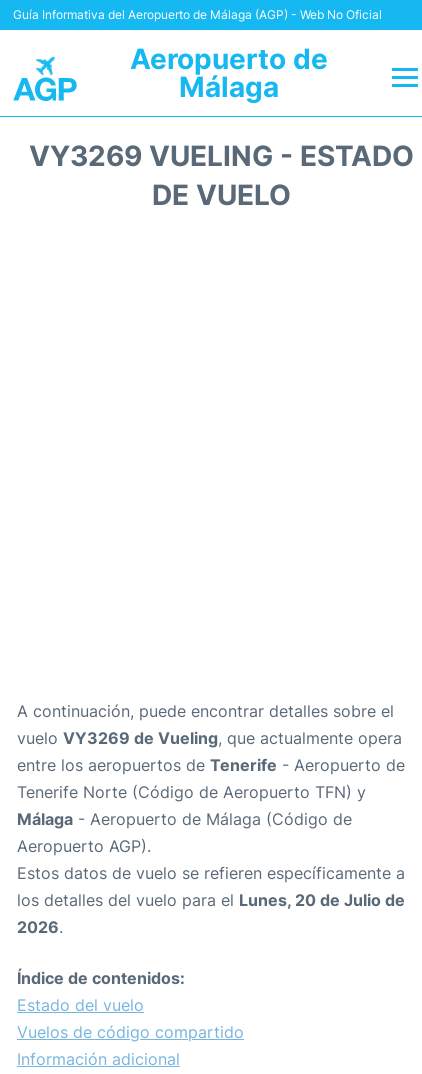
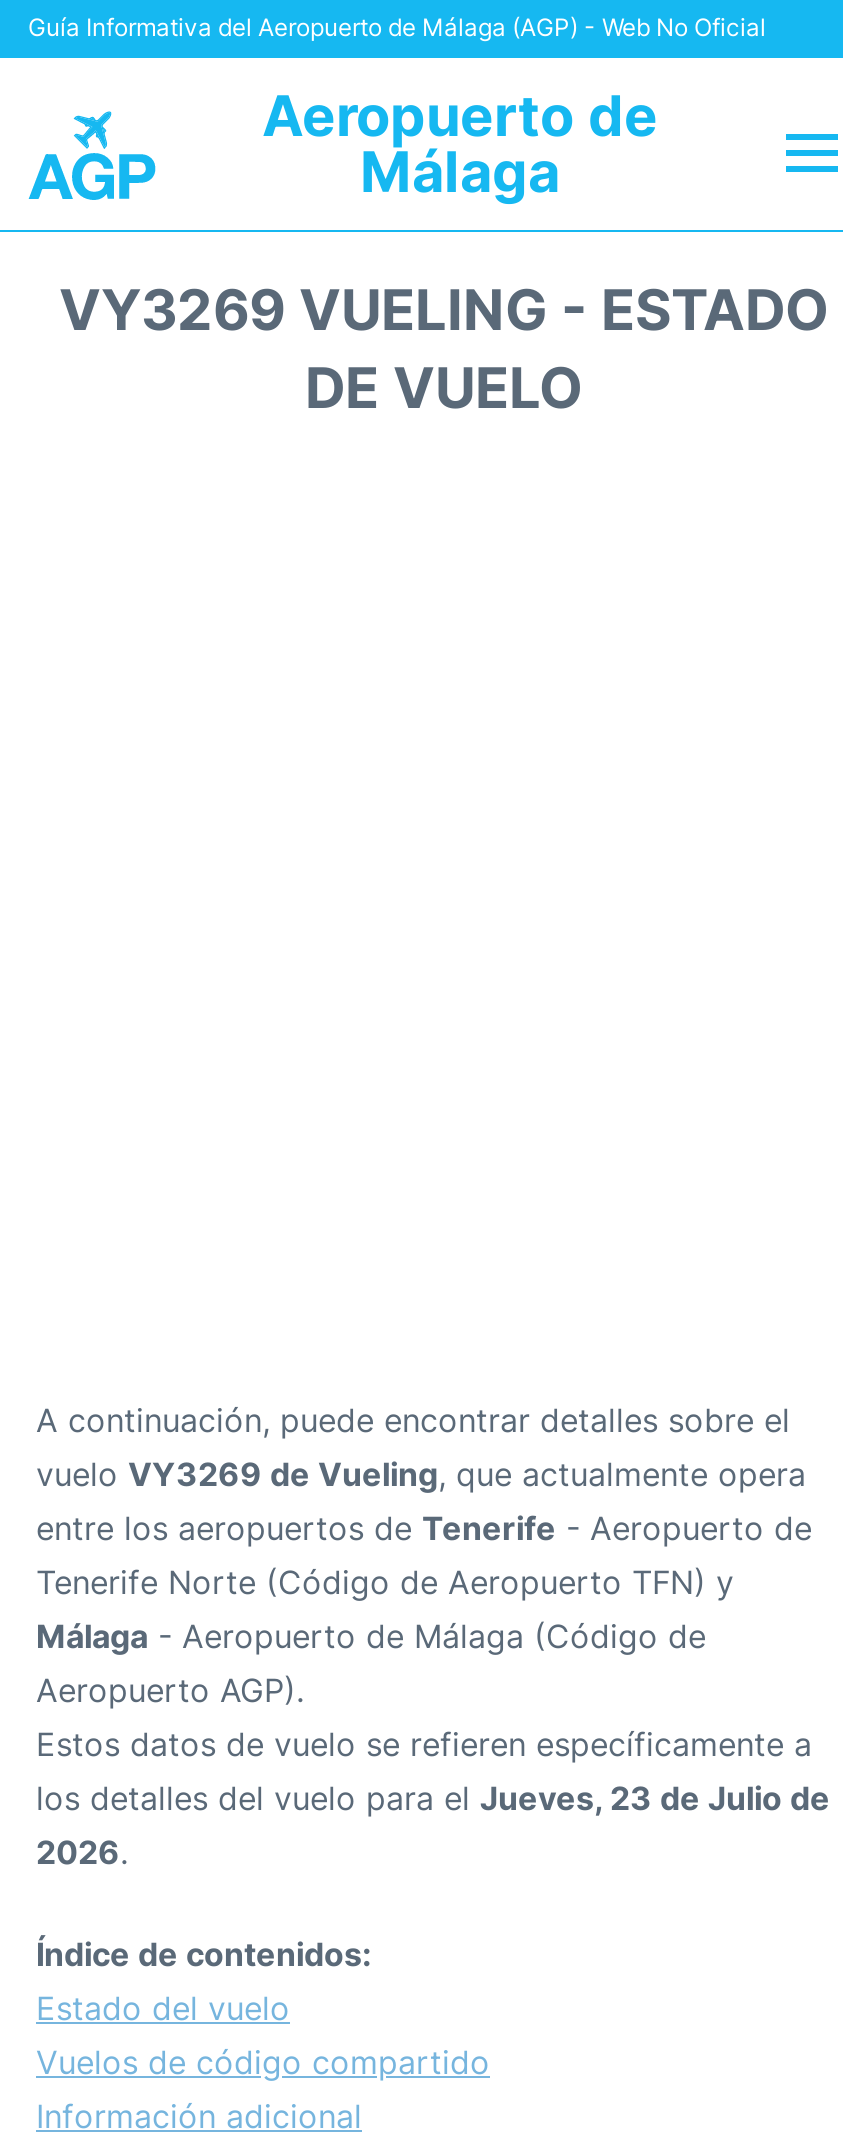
[17,890,405,910] los detalles del vuelo para el Lunes, 20 de Julio de -> [36,1778,830,1818] los detalles del vuelo para el Jueves, 23 de Julio de

